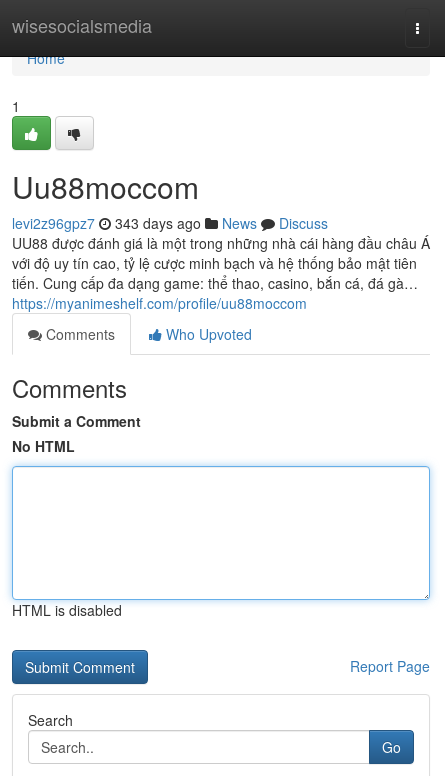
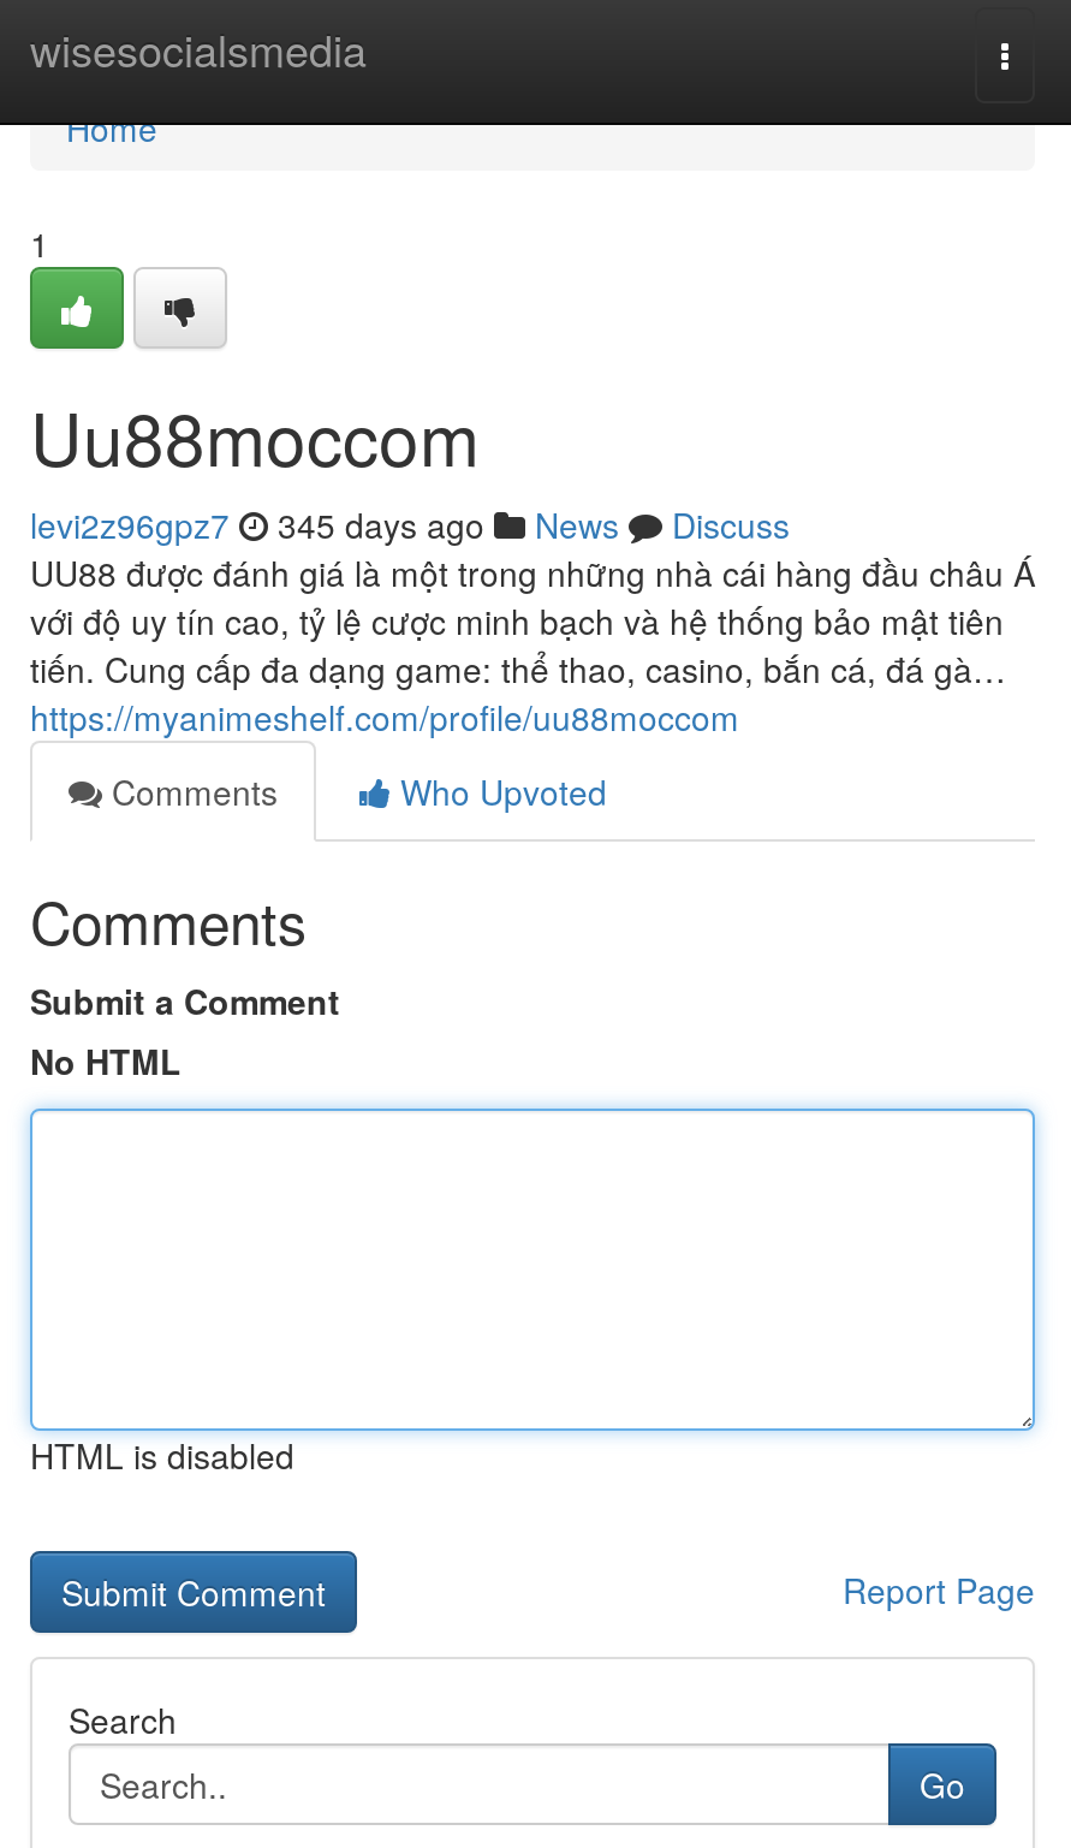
[12,213,328,233] levi2z96gpz7 343 days ago News Discuss -> [30,500,790,548] levi2z96gpz7 345 days ago News Discuss

